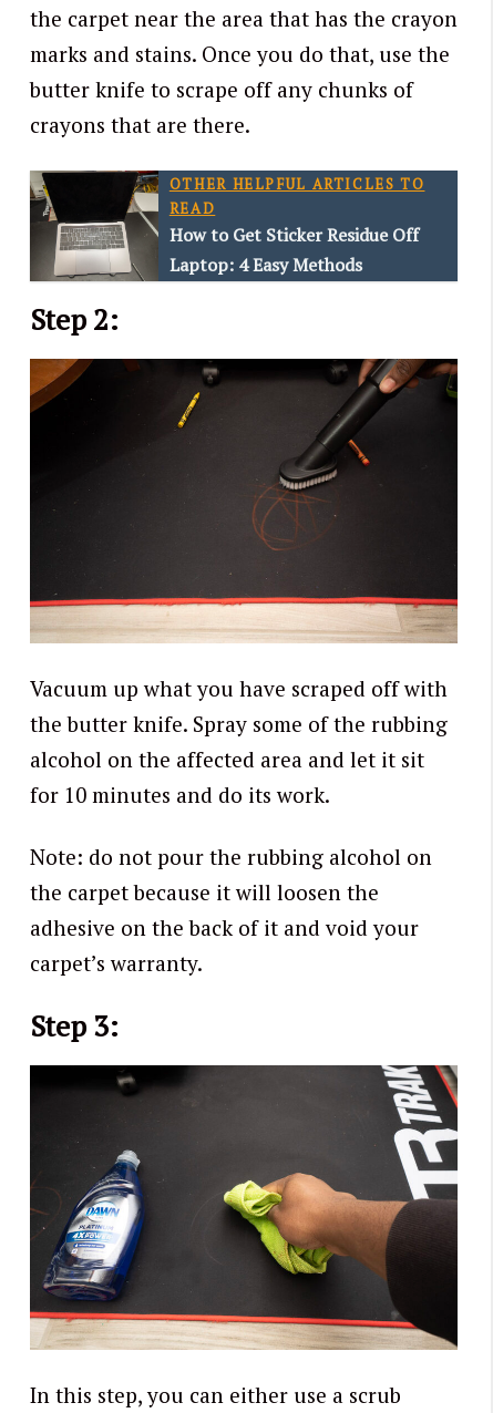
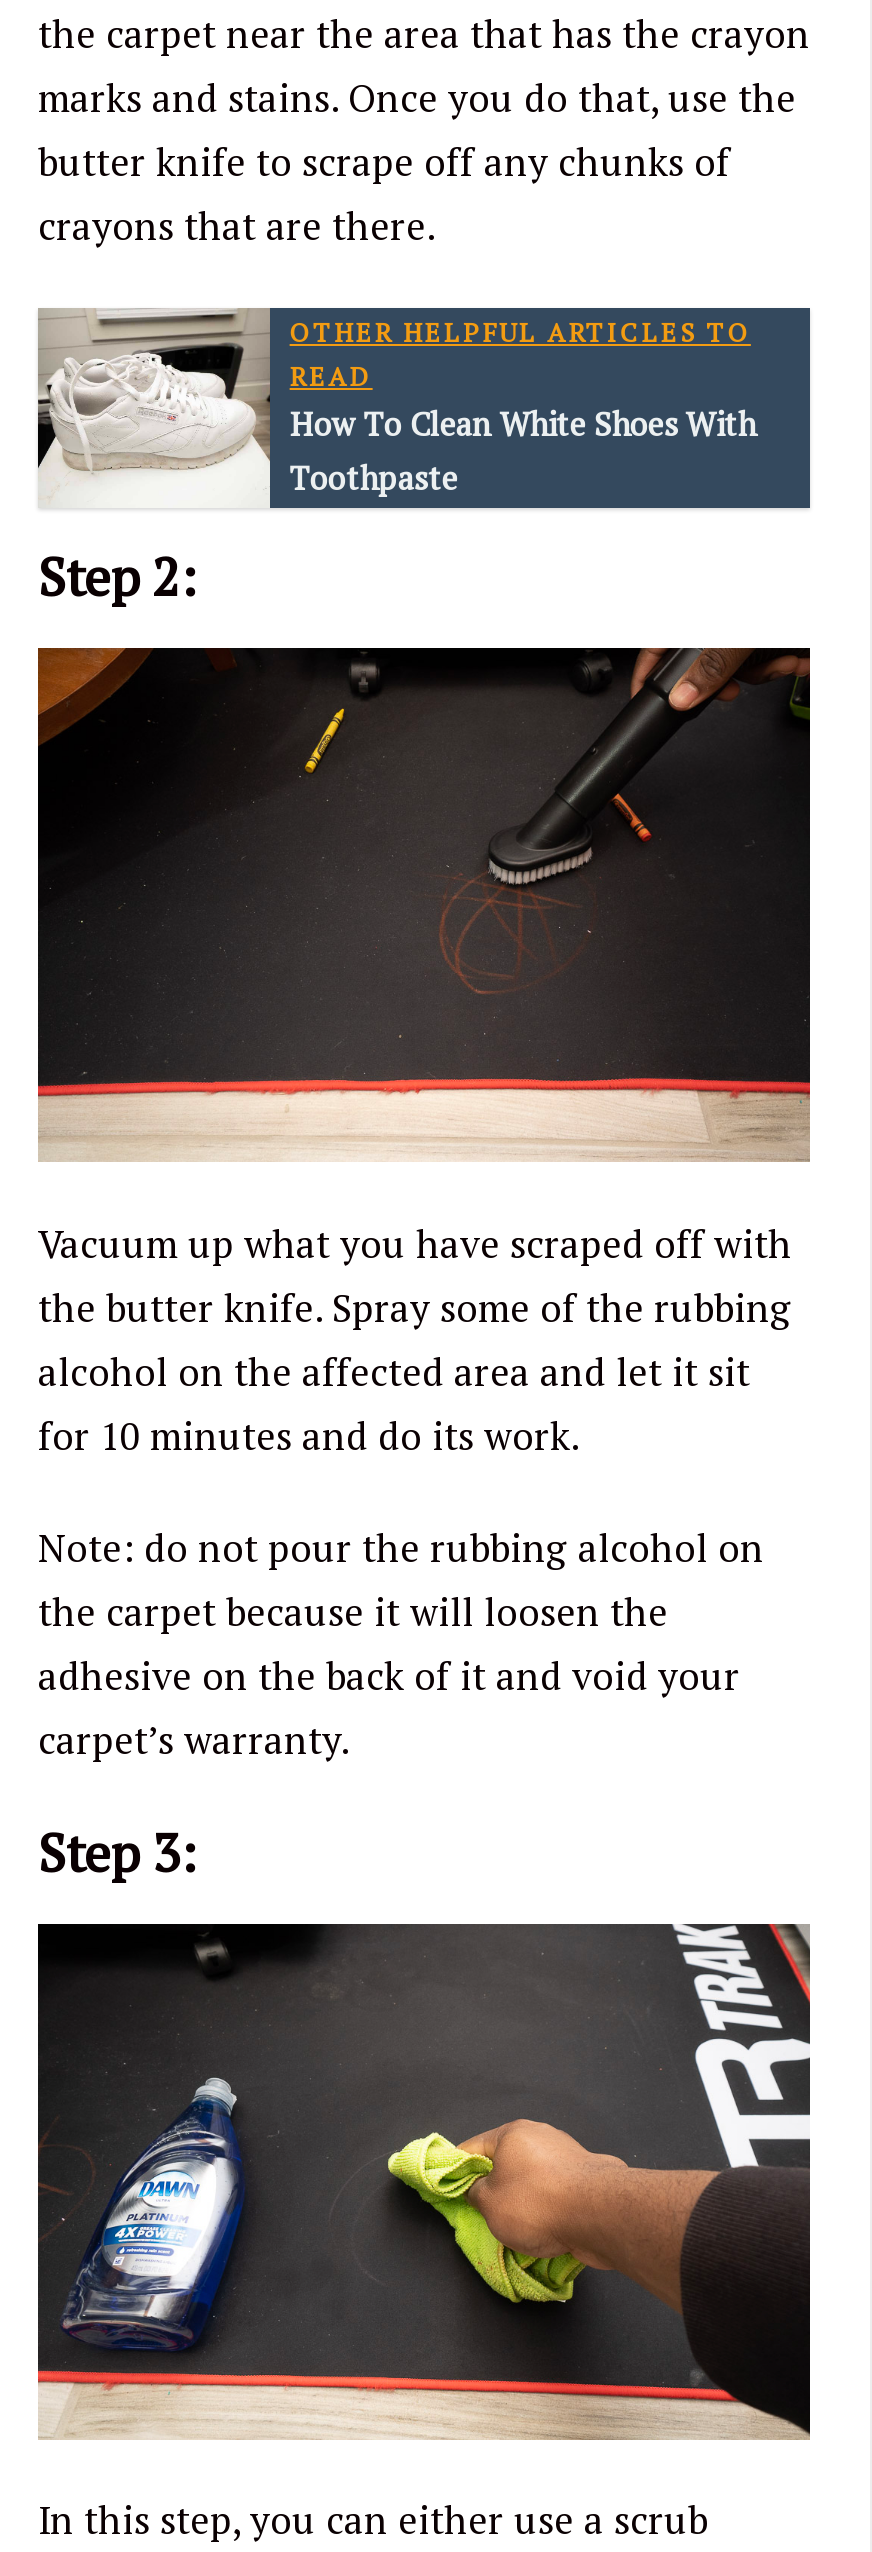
[29,171,419,282] [image] | How to Get Sticker Residue Off | Laptop: 4 Easy Methods -> [38,310,756,508] [image] | How To Clean White Shoes With | Toothpaste

